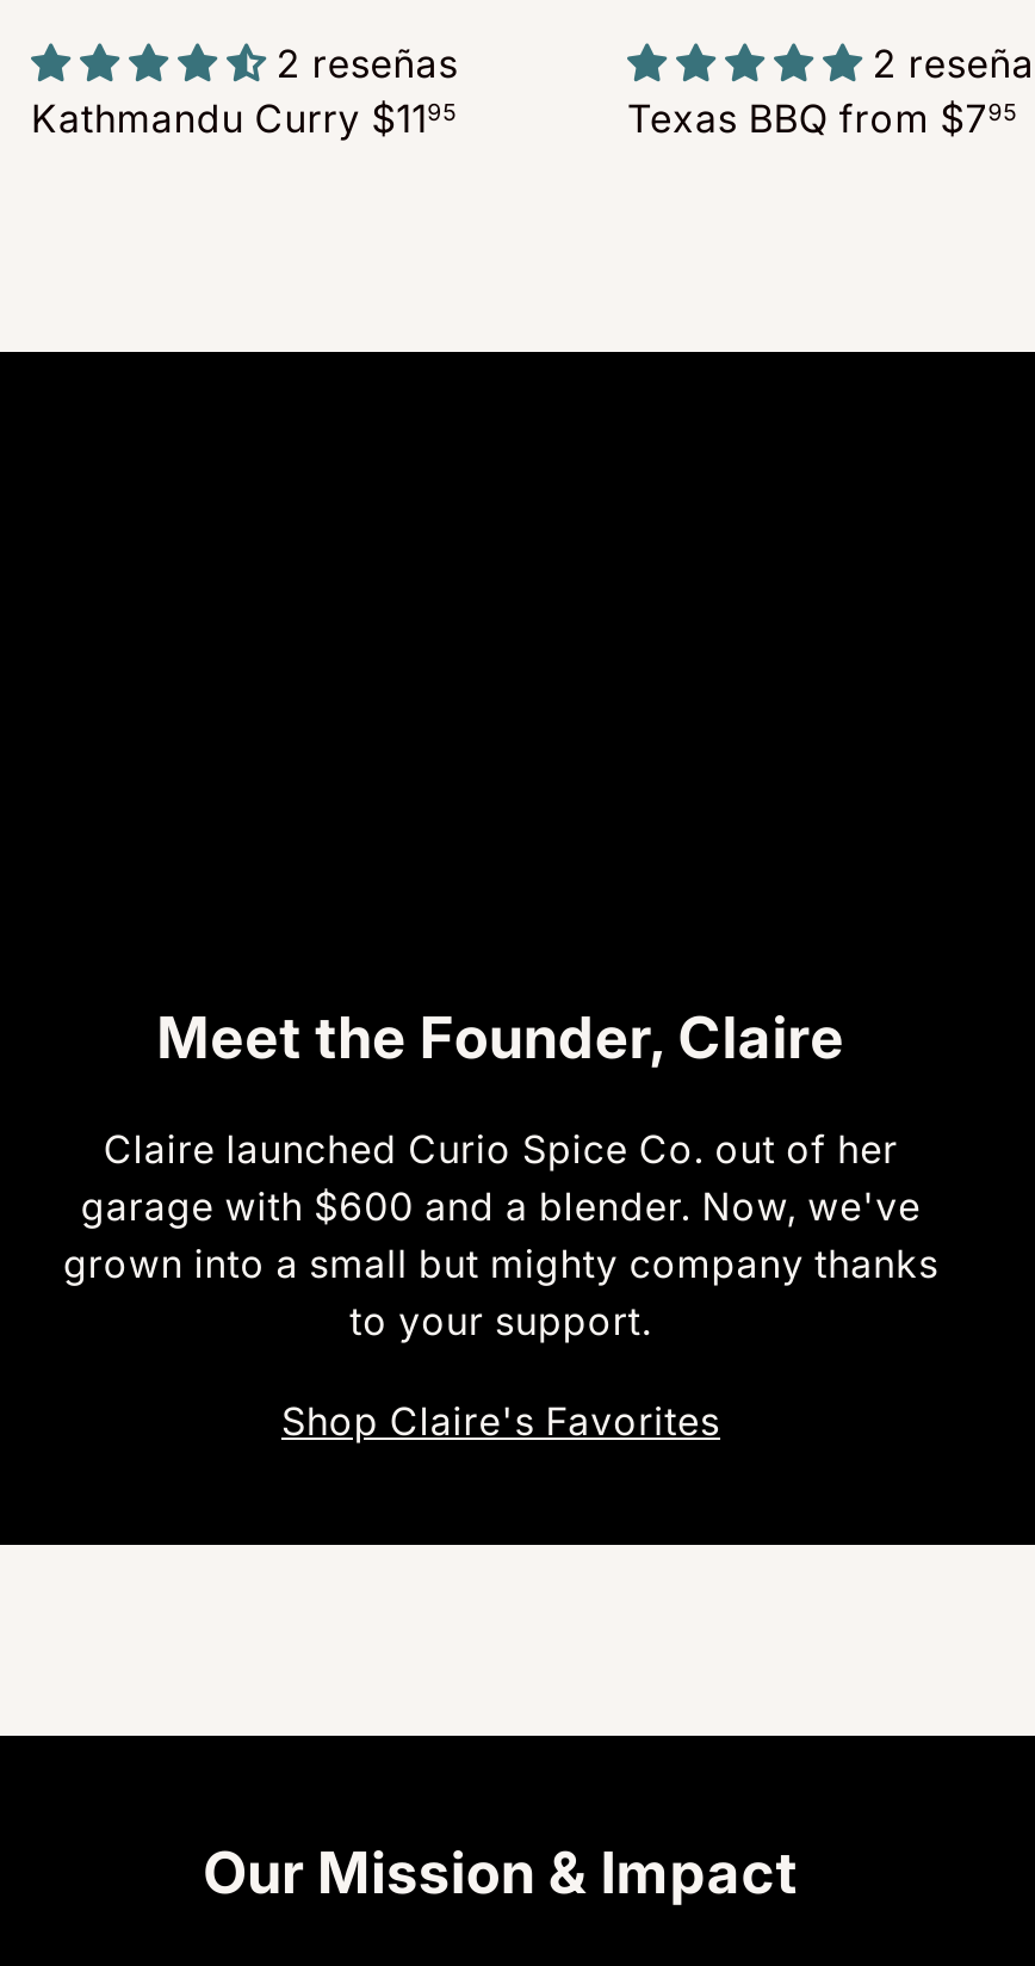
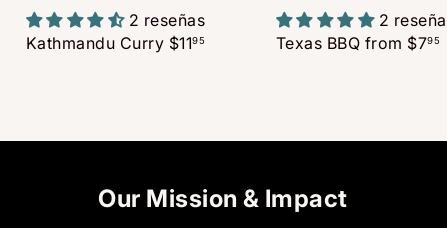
[63,1003,939,1445] Meet the Founder, Claire | Claire launched Curio Spice Co. out of her | garage with $600 and a blender. Now, we've | grown into a small but mighty company thanks | to your support. | Shop Claire's Favorites -> none

